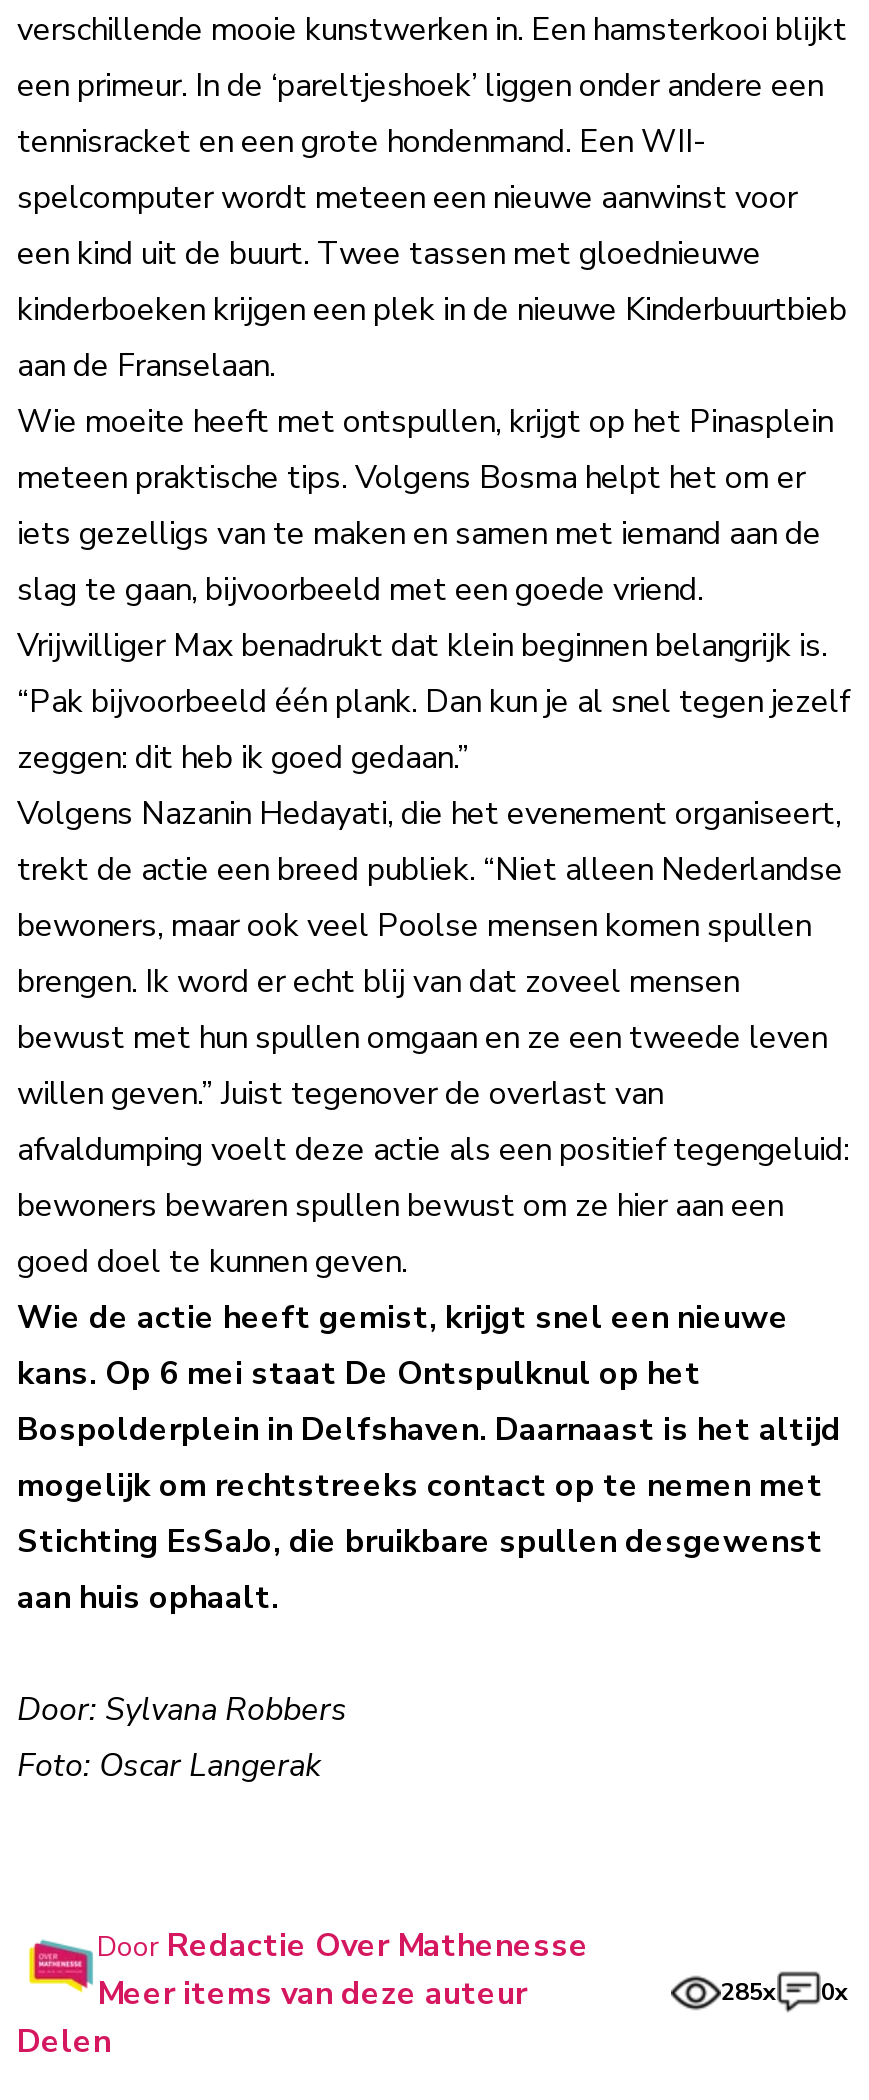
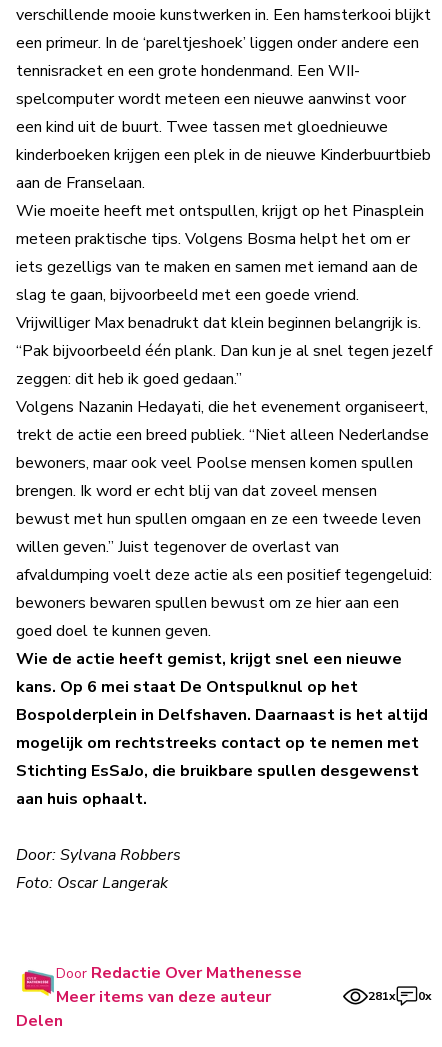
[721,1976,777,2008] 285x -> [368,988,396,1004] 281x

